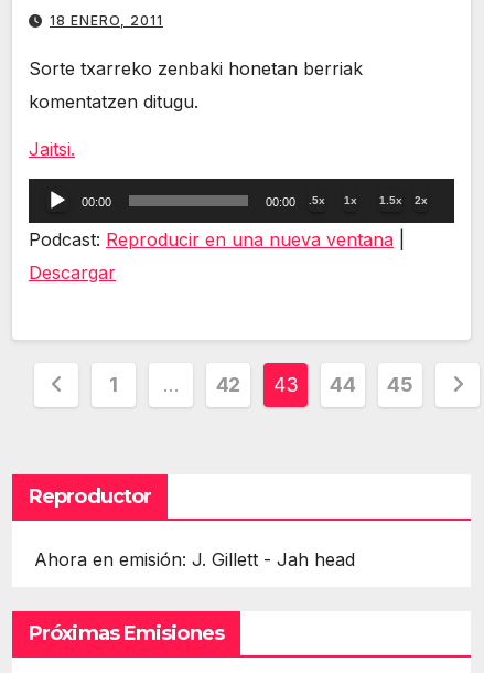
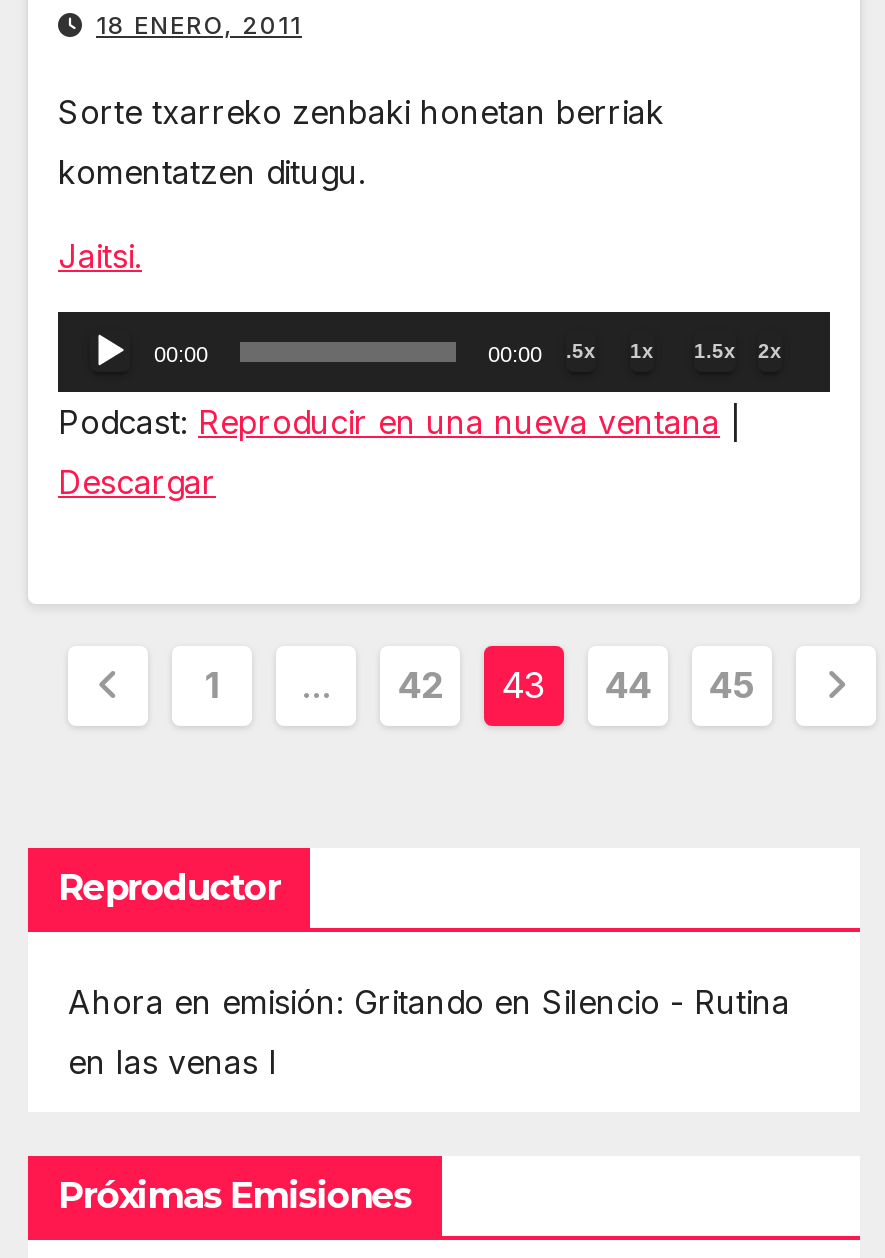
[34,548,355,570] Ahora en emisión: J. Gillett - Jah head -> [68,982,790,1082] Ahora en emisión: Gritando en Silencio - Rutina | en las venas I

